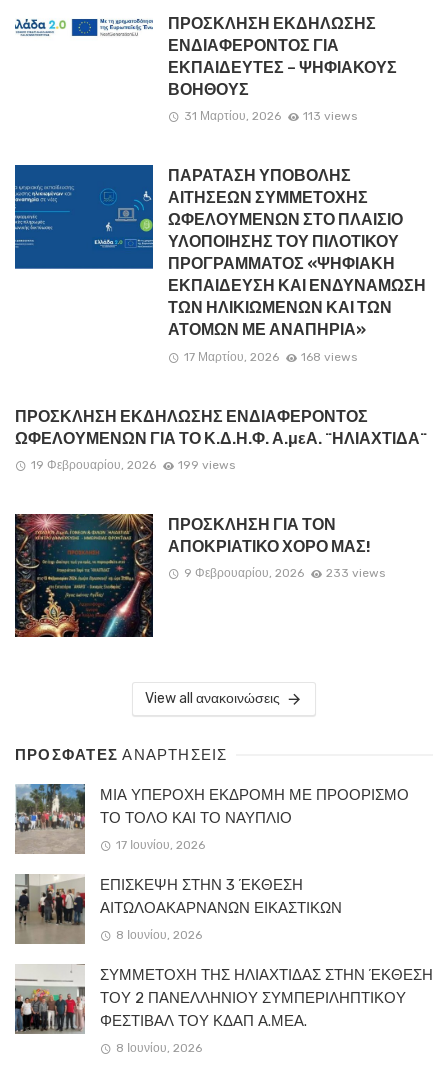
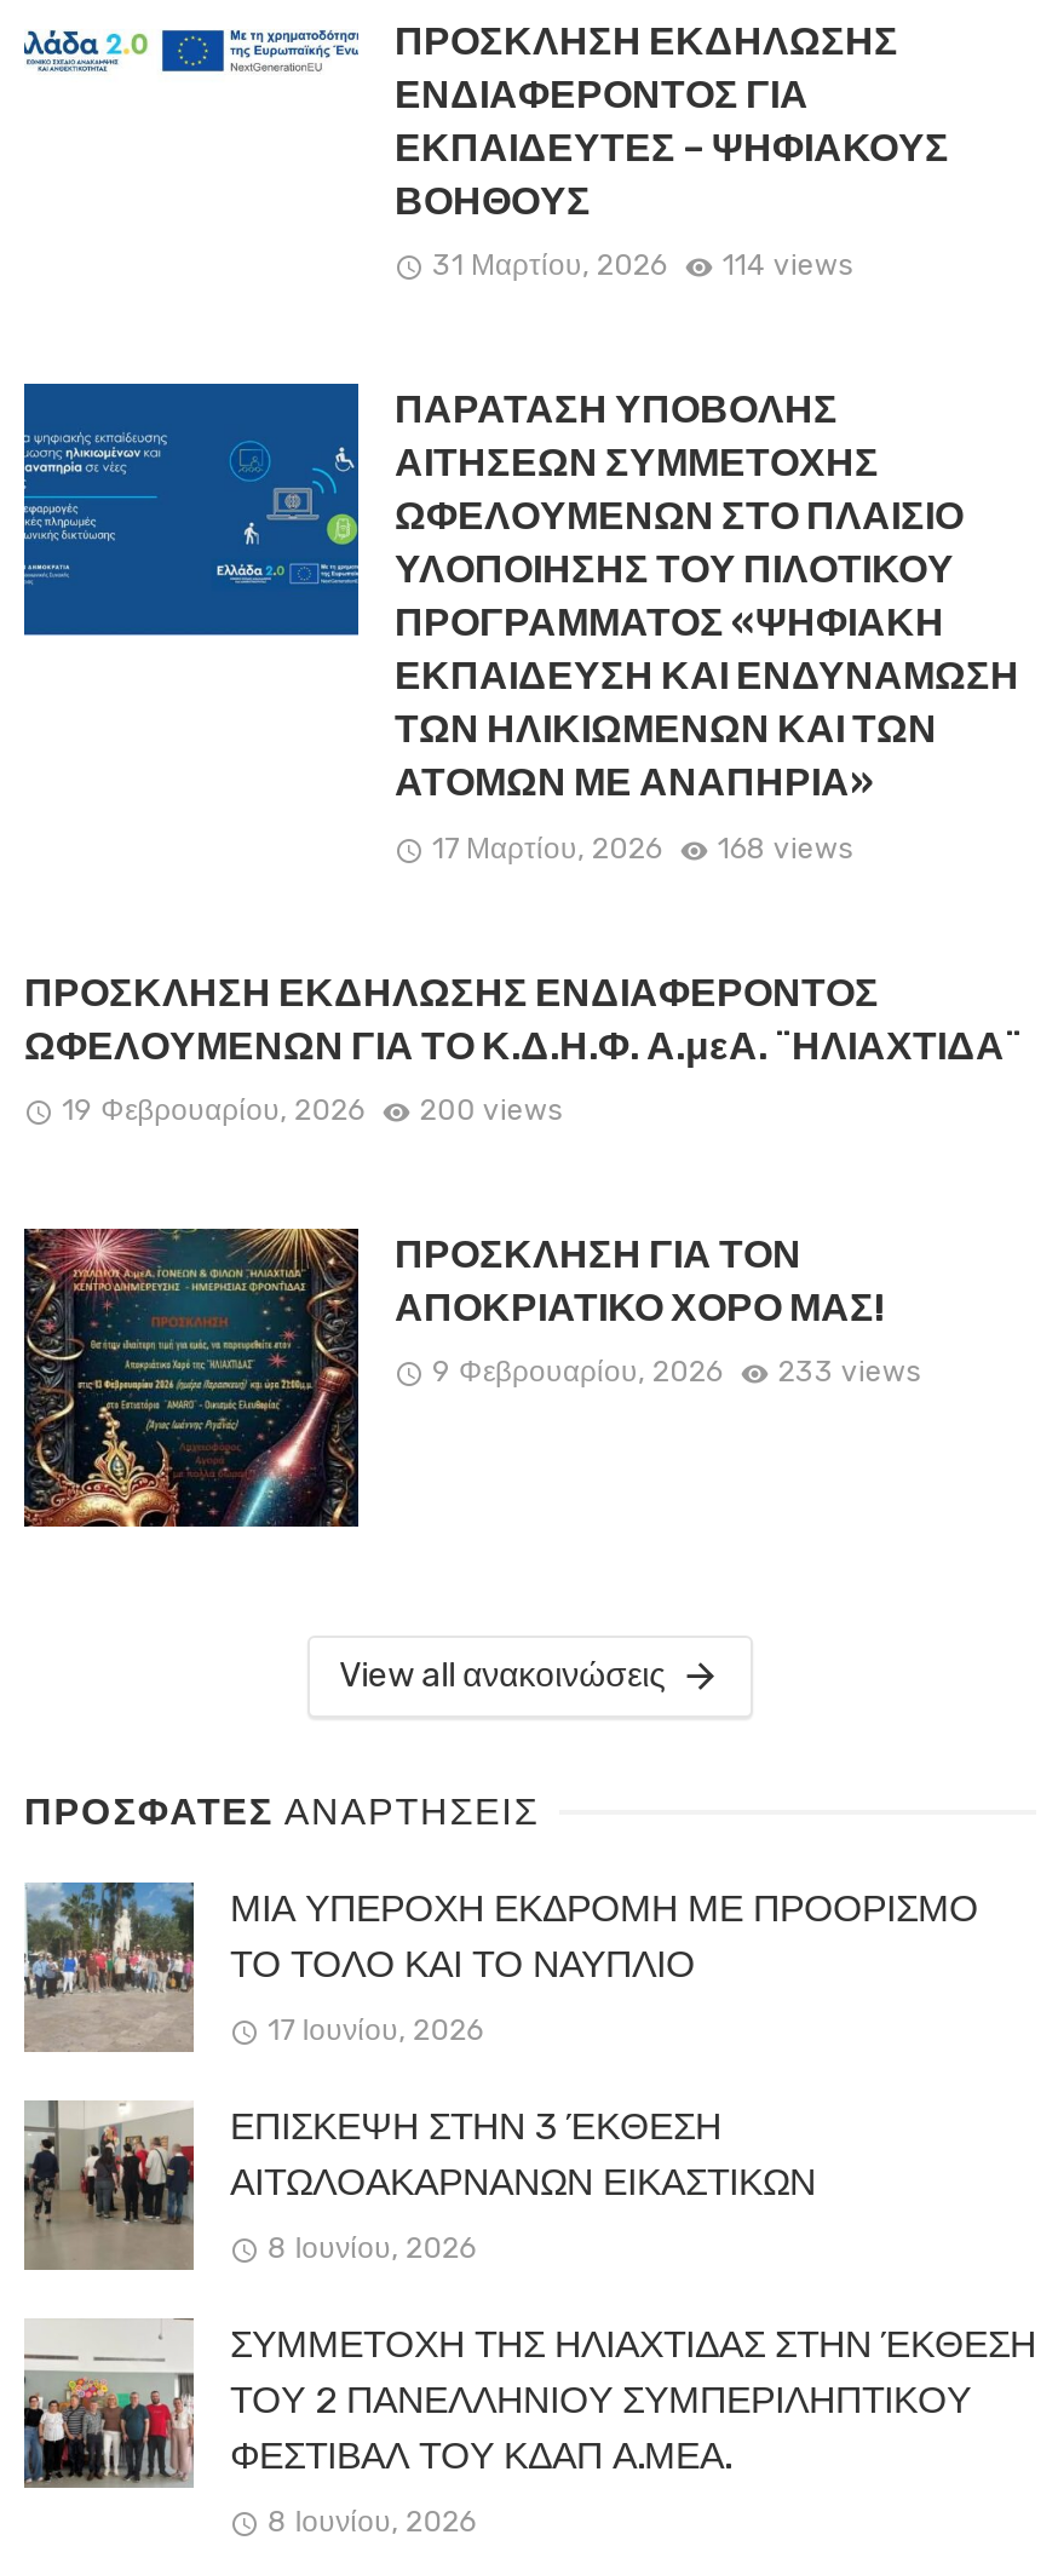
[183,109,357,123] 31 Μαρτίου, 2026 113 views -> [432,249,853,283] 31 Μαρτίου, 2026 114 views
[31,458,235,472] 19 Φεβρουαρίου, 2026 199 views -> [62,1093,563,1127] 19 Φεβρουαρίου, 2026 200 views

